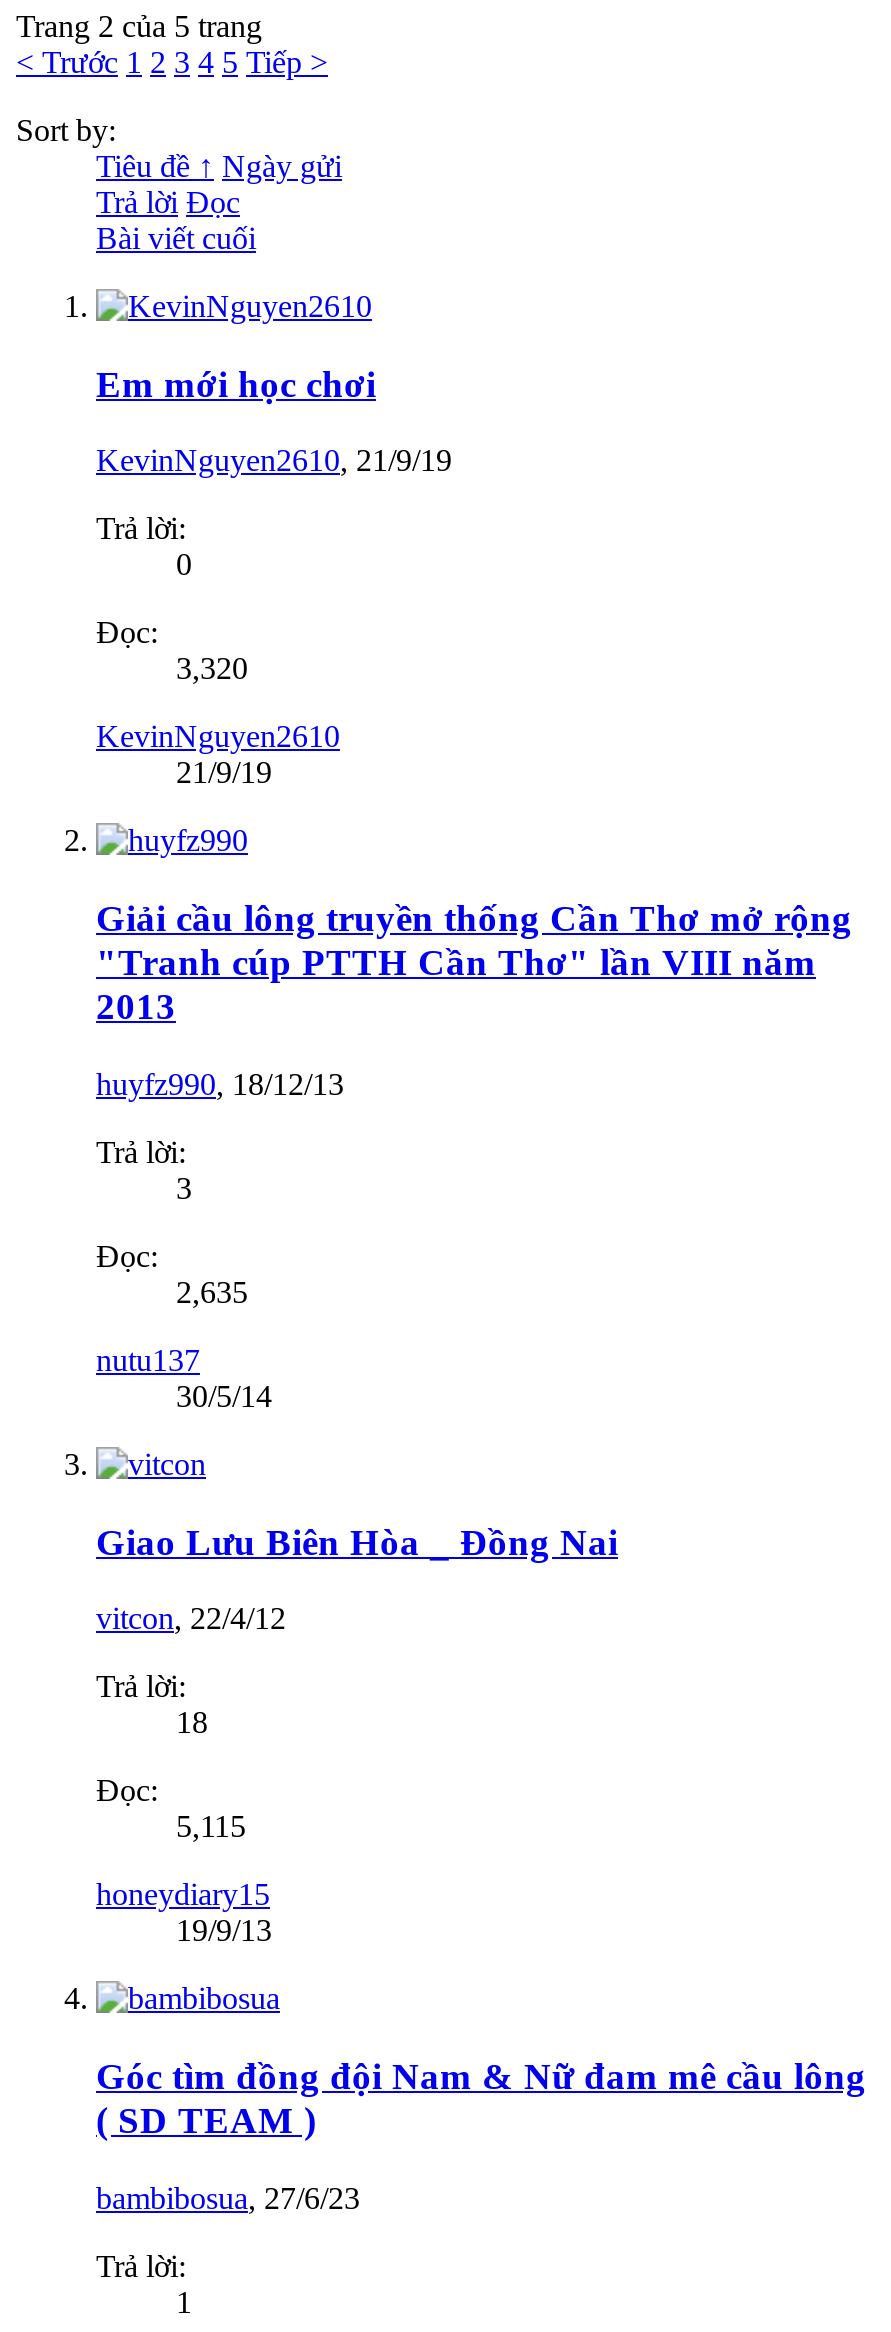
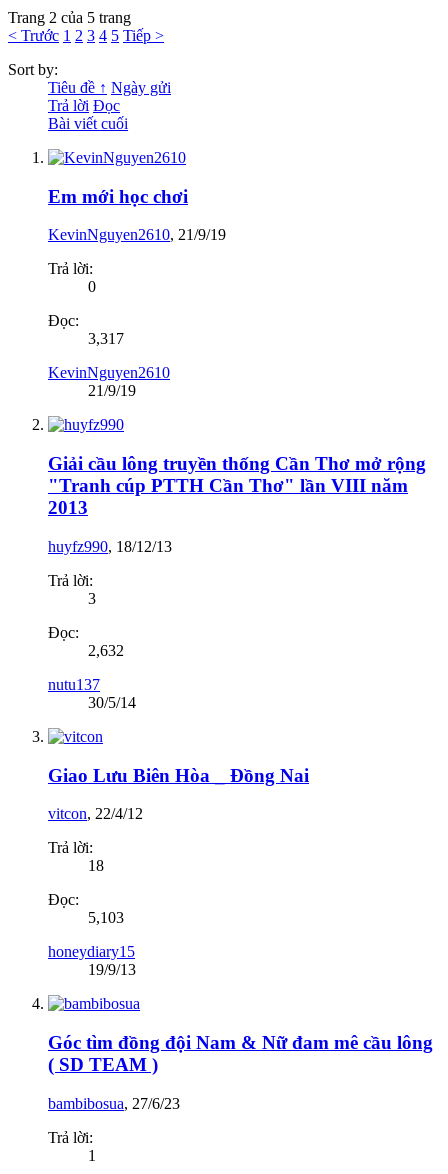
[176,652,248,686] 3,320 -> [88,330,124,347] 3,317
[176,1275,248,1309] 2,635 -> [88,642,124,659] 2,632
[176,1810,246,1844] 5,115 -> [88,909,124,926] 5,103

